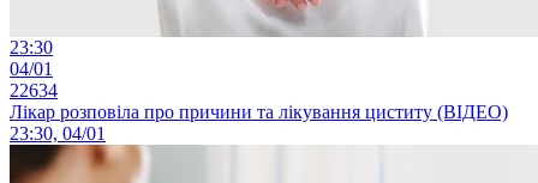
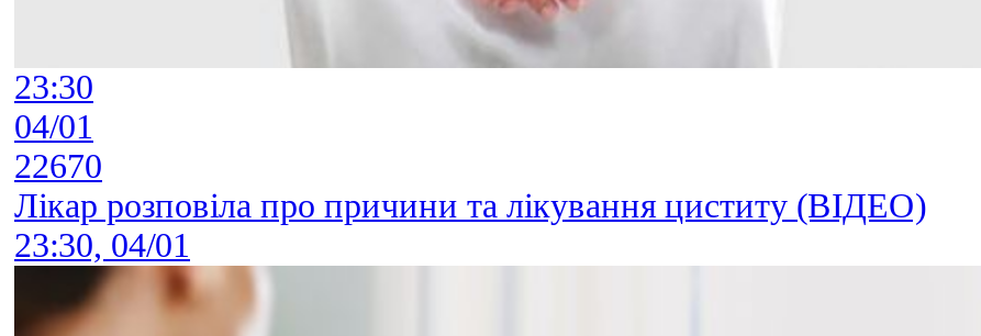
[10,80,58,101] 22634 -> [14,148,102,185] 22670

